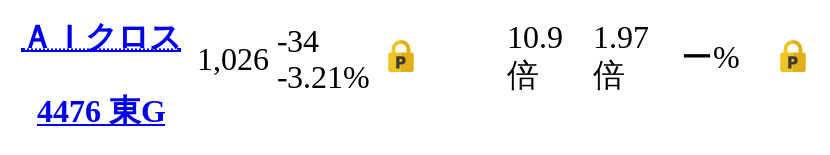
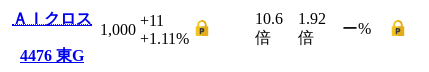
[277,24,319,58] -34 -> [140,12,164,29] +11
[507,20,563,54] 10.9 -> [255,10,283,27] 10.6
[593,20,649,54] 1.97 -> [298,10,326,27] 1.92
[197,42,269,76] 1,026 -> [100,21,136,38] 1,000
[277,60,369,94] -3.21% -> [140,30,189,47] +1.11%

